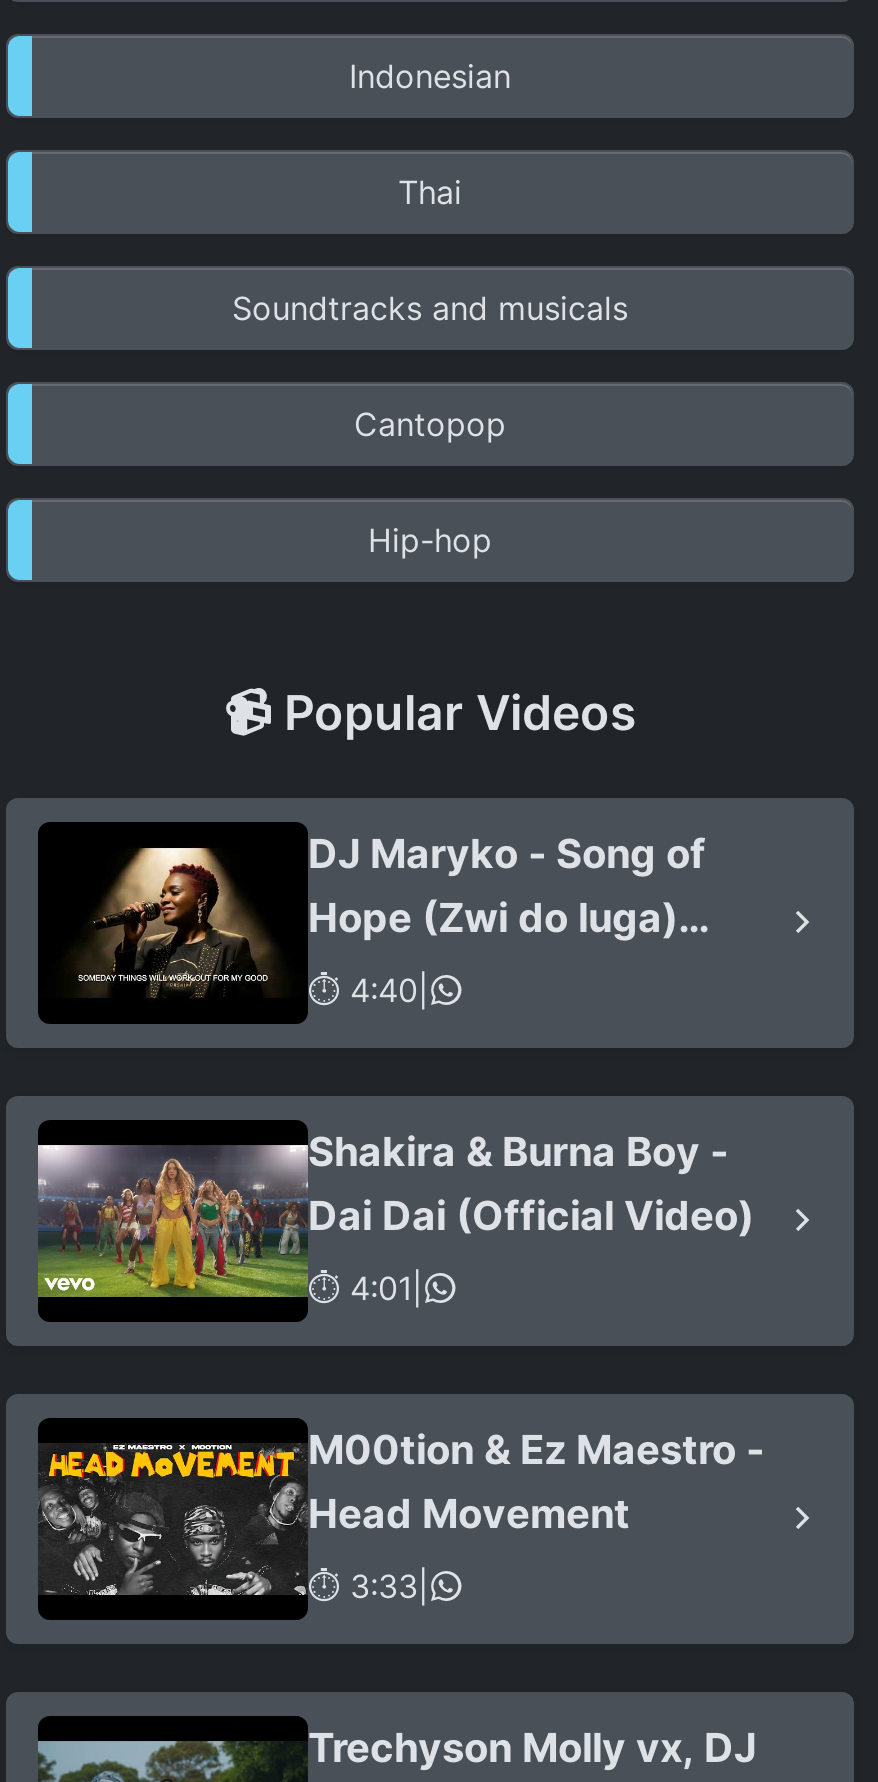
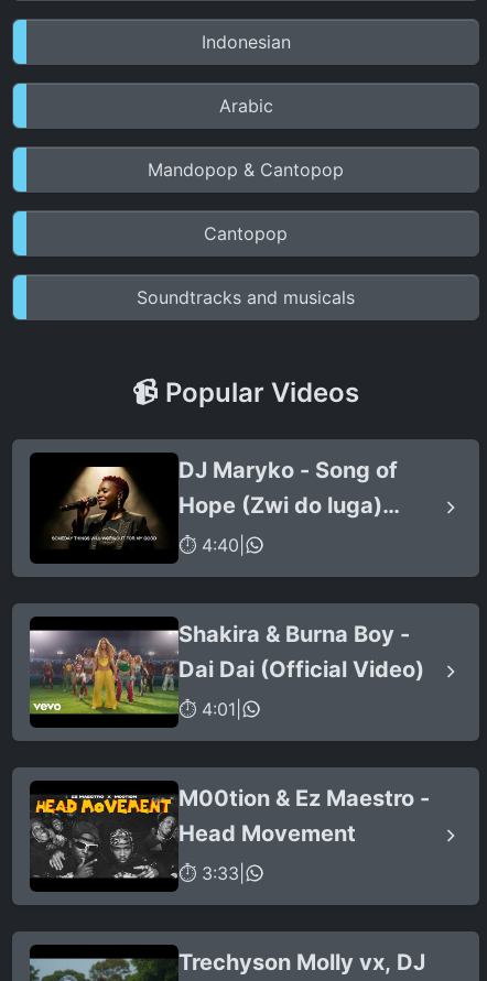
none -> [148,158,344,180] Mandopop & Cantopop
[398,172,462,212] Thai -> [219,95,273,117] Arabic
moved [232,288,628,328] -> [137,286,355,308]: Soundtracks and musicals
[368,520,492,560] Hip-hop -> none

